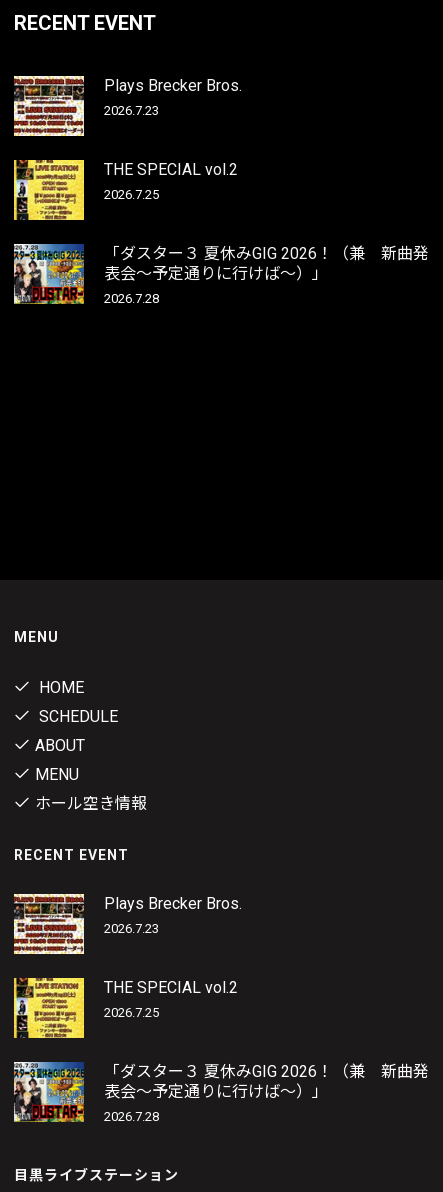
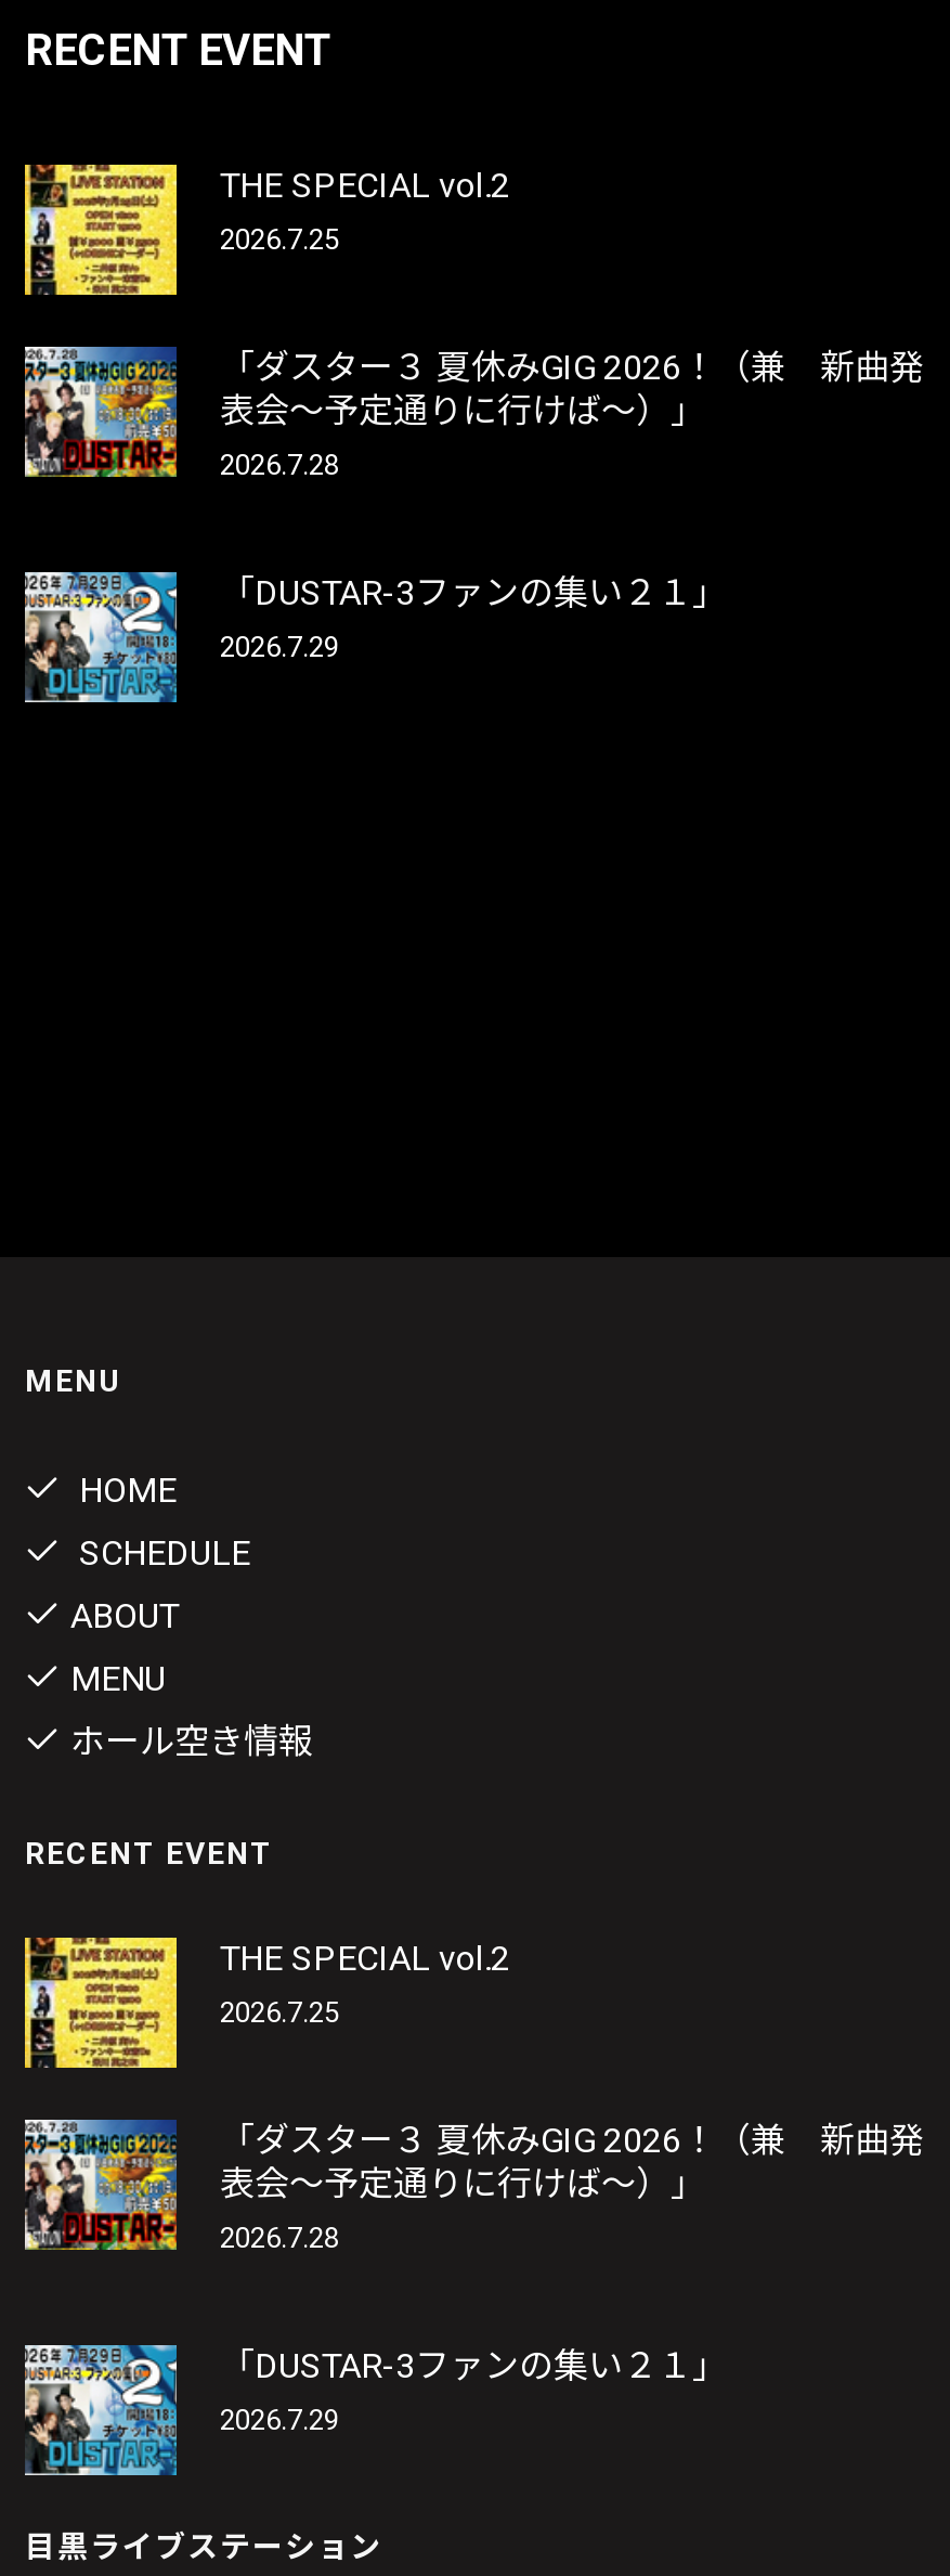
[13,75,242,137] [image] | Plays Brecker Bros. | 2026.7.23 -> none
moved [13,158,429,306] -> [23,160,924,480]: [image] | THE SPECIAL vol.2 | 2026.7.25 | 「ダスター３ 夏休みGIG 2026！（兼 新曲発 | 表会〜予定通りに行けば〜）」 | 2026.7.28
none -> [23,570,727,704] [image] | 「DUSTAR-3ファンの集い２１」 | 2026.7.29
[13,893,242,955] [image] | Plays Brecker Bros. | 2026.7.23 -> none
moved [13,976,429,1124] -> [23,1933,924,2253]: [image] | THE SPECIAL vol.2 | 2026.7.25 | 「ダスター３ 夏休みGIG 2026！（兼 新曲発 | 表会〜予定通りに行けば〜）」 | 2026.7.28
none -> [23,2343,727,2477] [image] | 「DUSTAR-3ファンの集い２１」 | 2026.7.29

